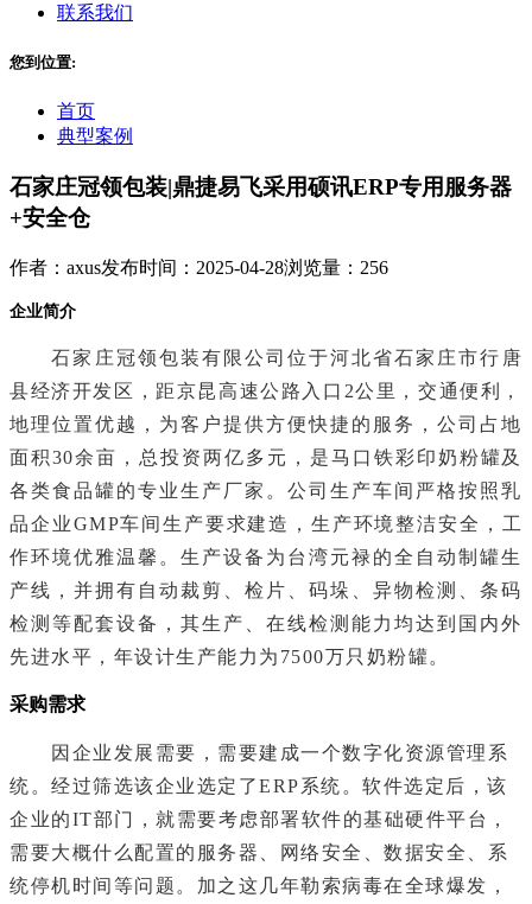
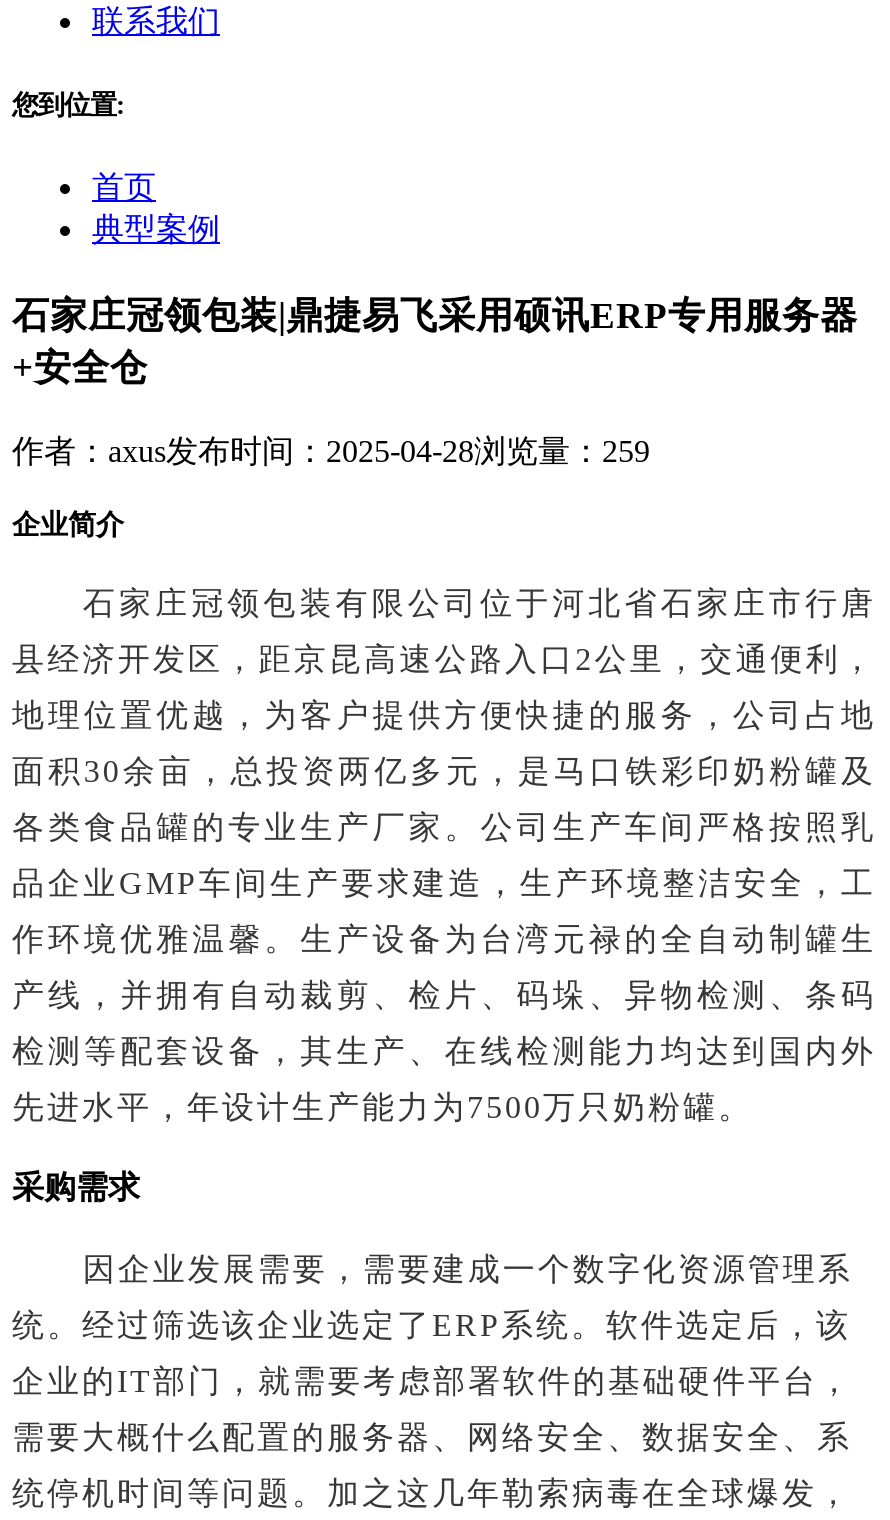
[9,257,388,277] 作者：axus发布时间：2025-04-28浏览量：256 -> [12,434,650,468] 作者：axus发布时间：2025-04-28浏览量：259

